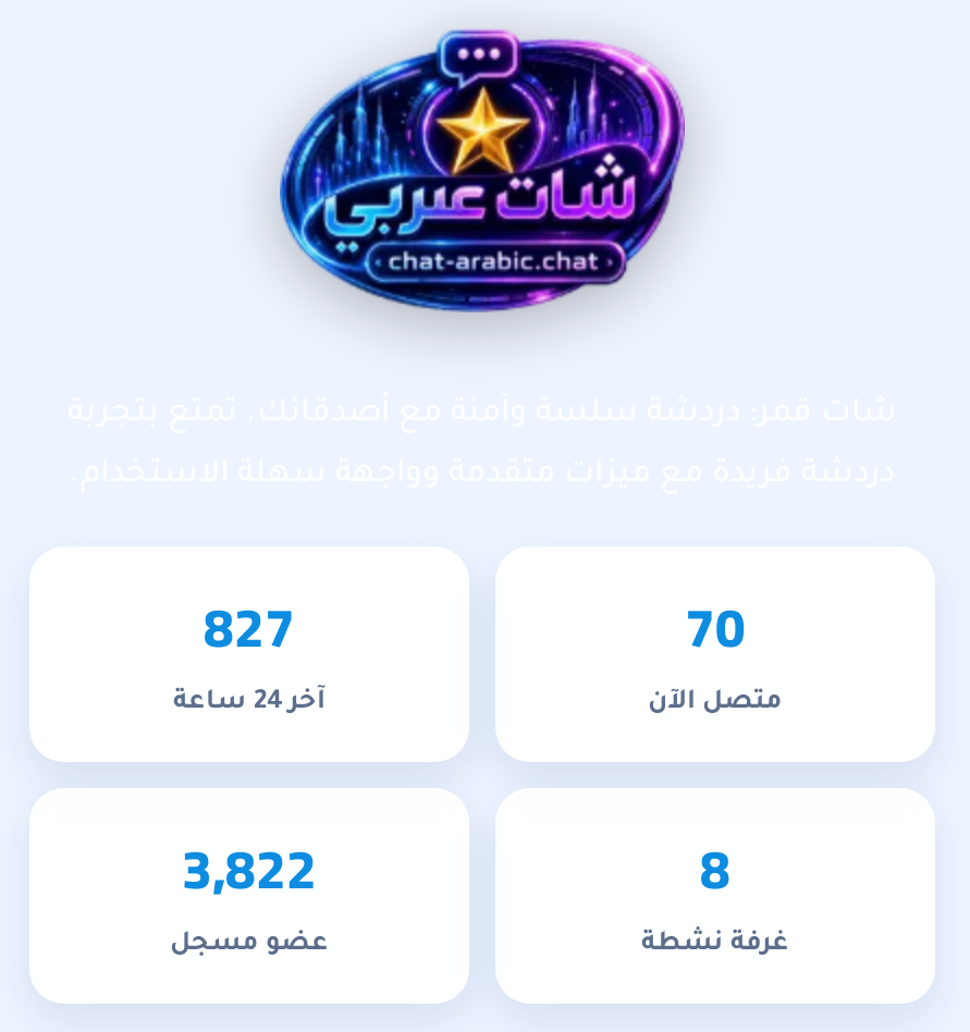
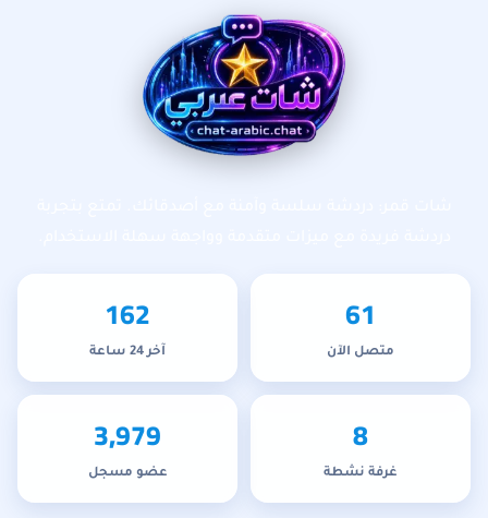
[204,577,295,677] 827 -> [105,289,150,339] 162
[685,577,746,677] 70 -> [345,289,376,339] 61
[182,819,317,919] 3,822 -> [94,410,161,460] 3,979

